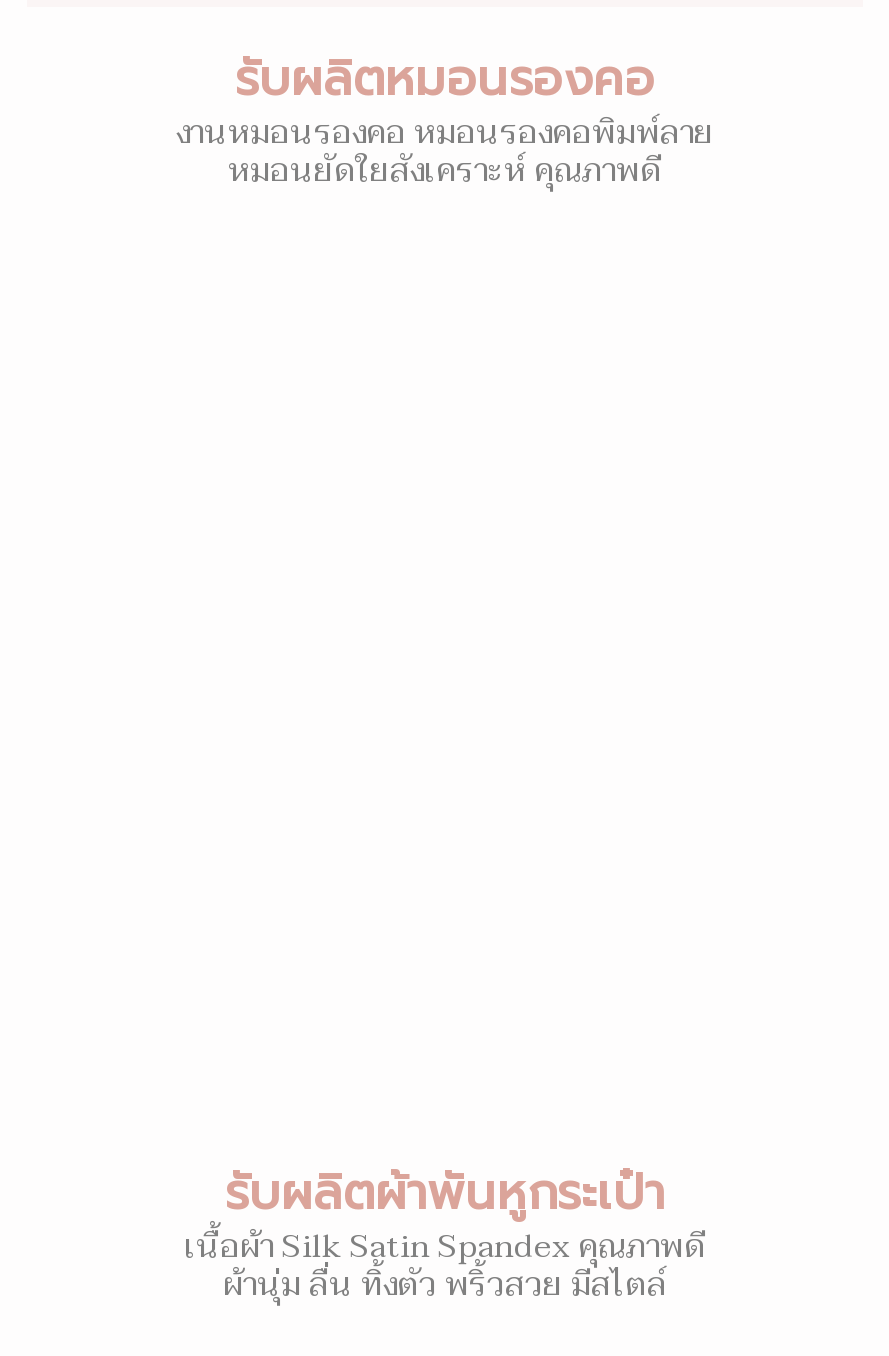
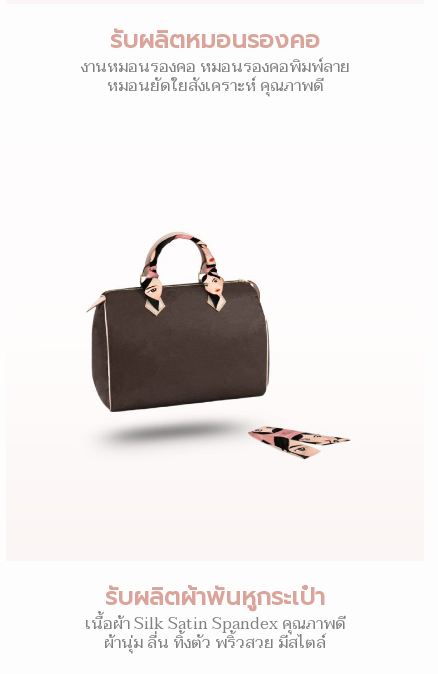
none -> [86,232,351,460] [image]

